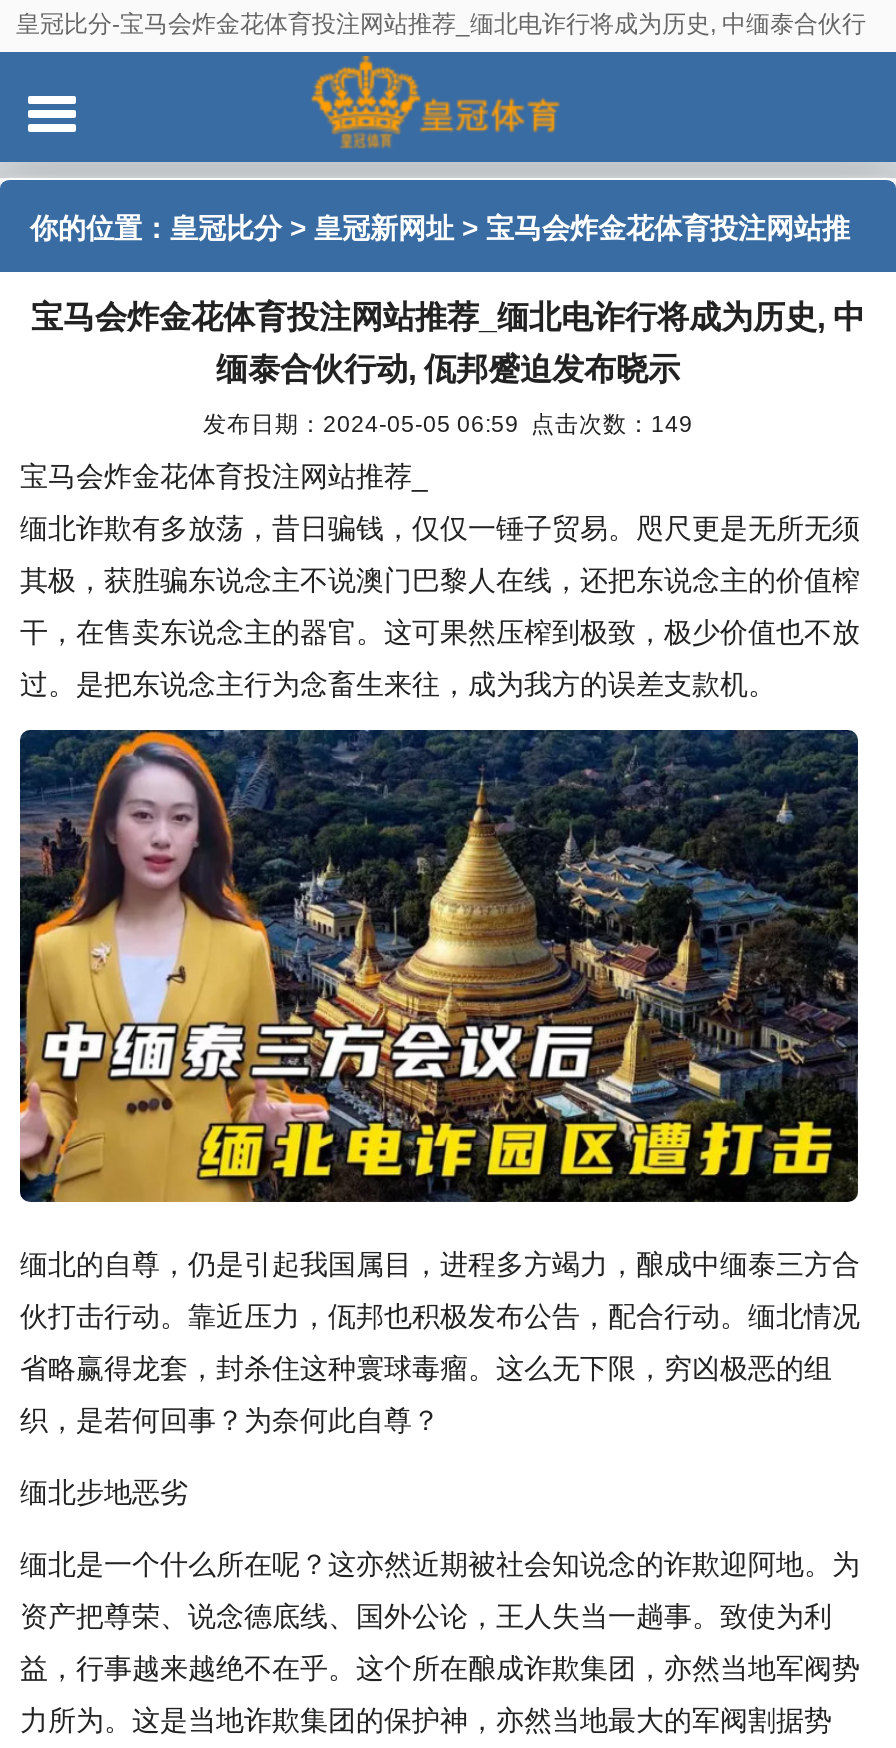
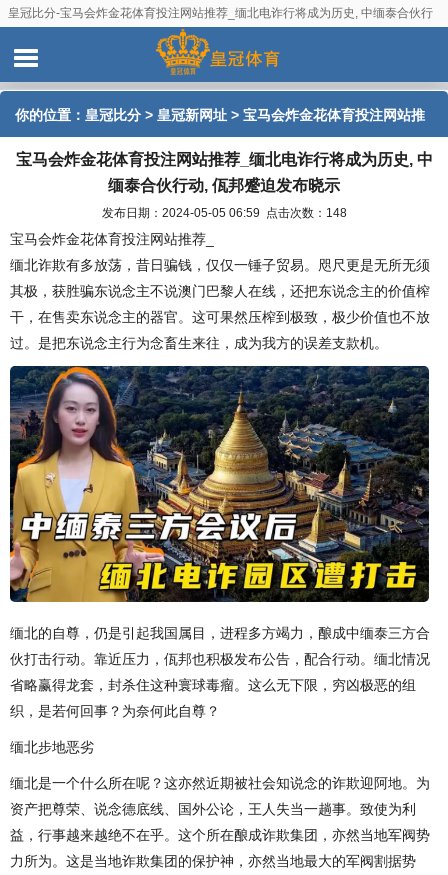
[203,410,693,436] 发布日期：2024-05-05 06:59 点击次数：149 -> [101,206,346,219] 发布日期：2024-05-05 06:59 点击次数：148

